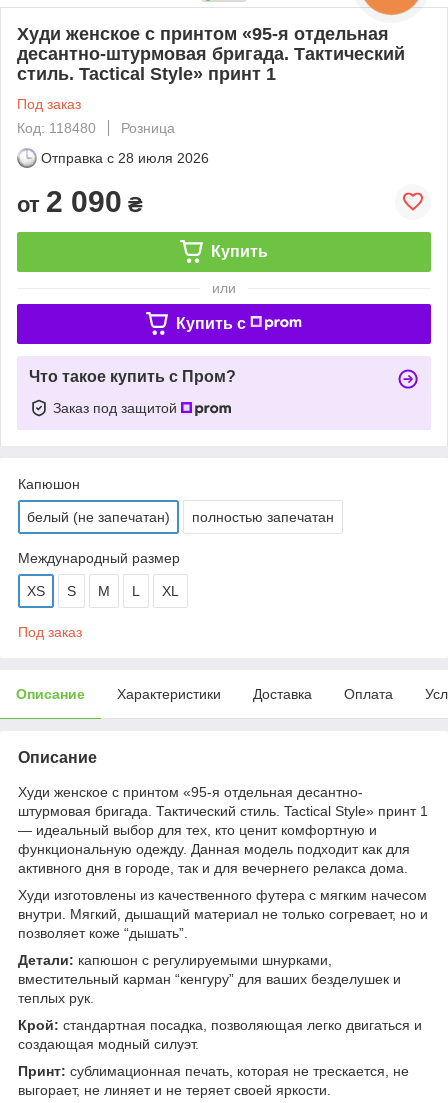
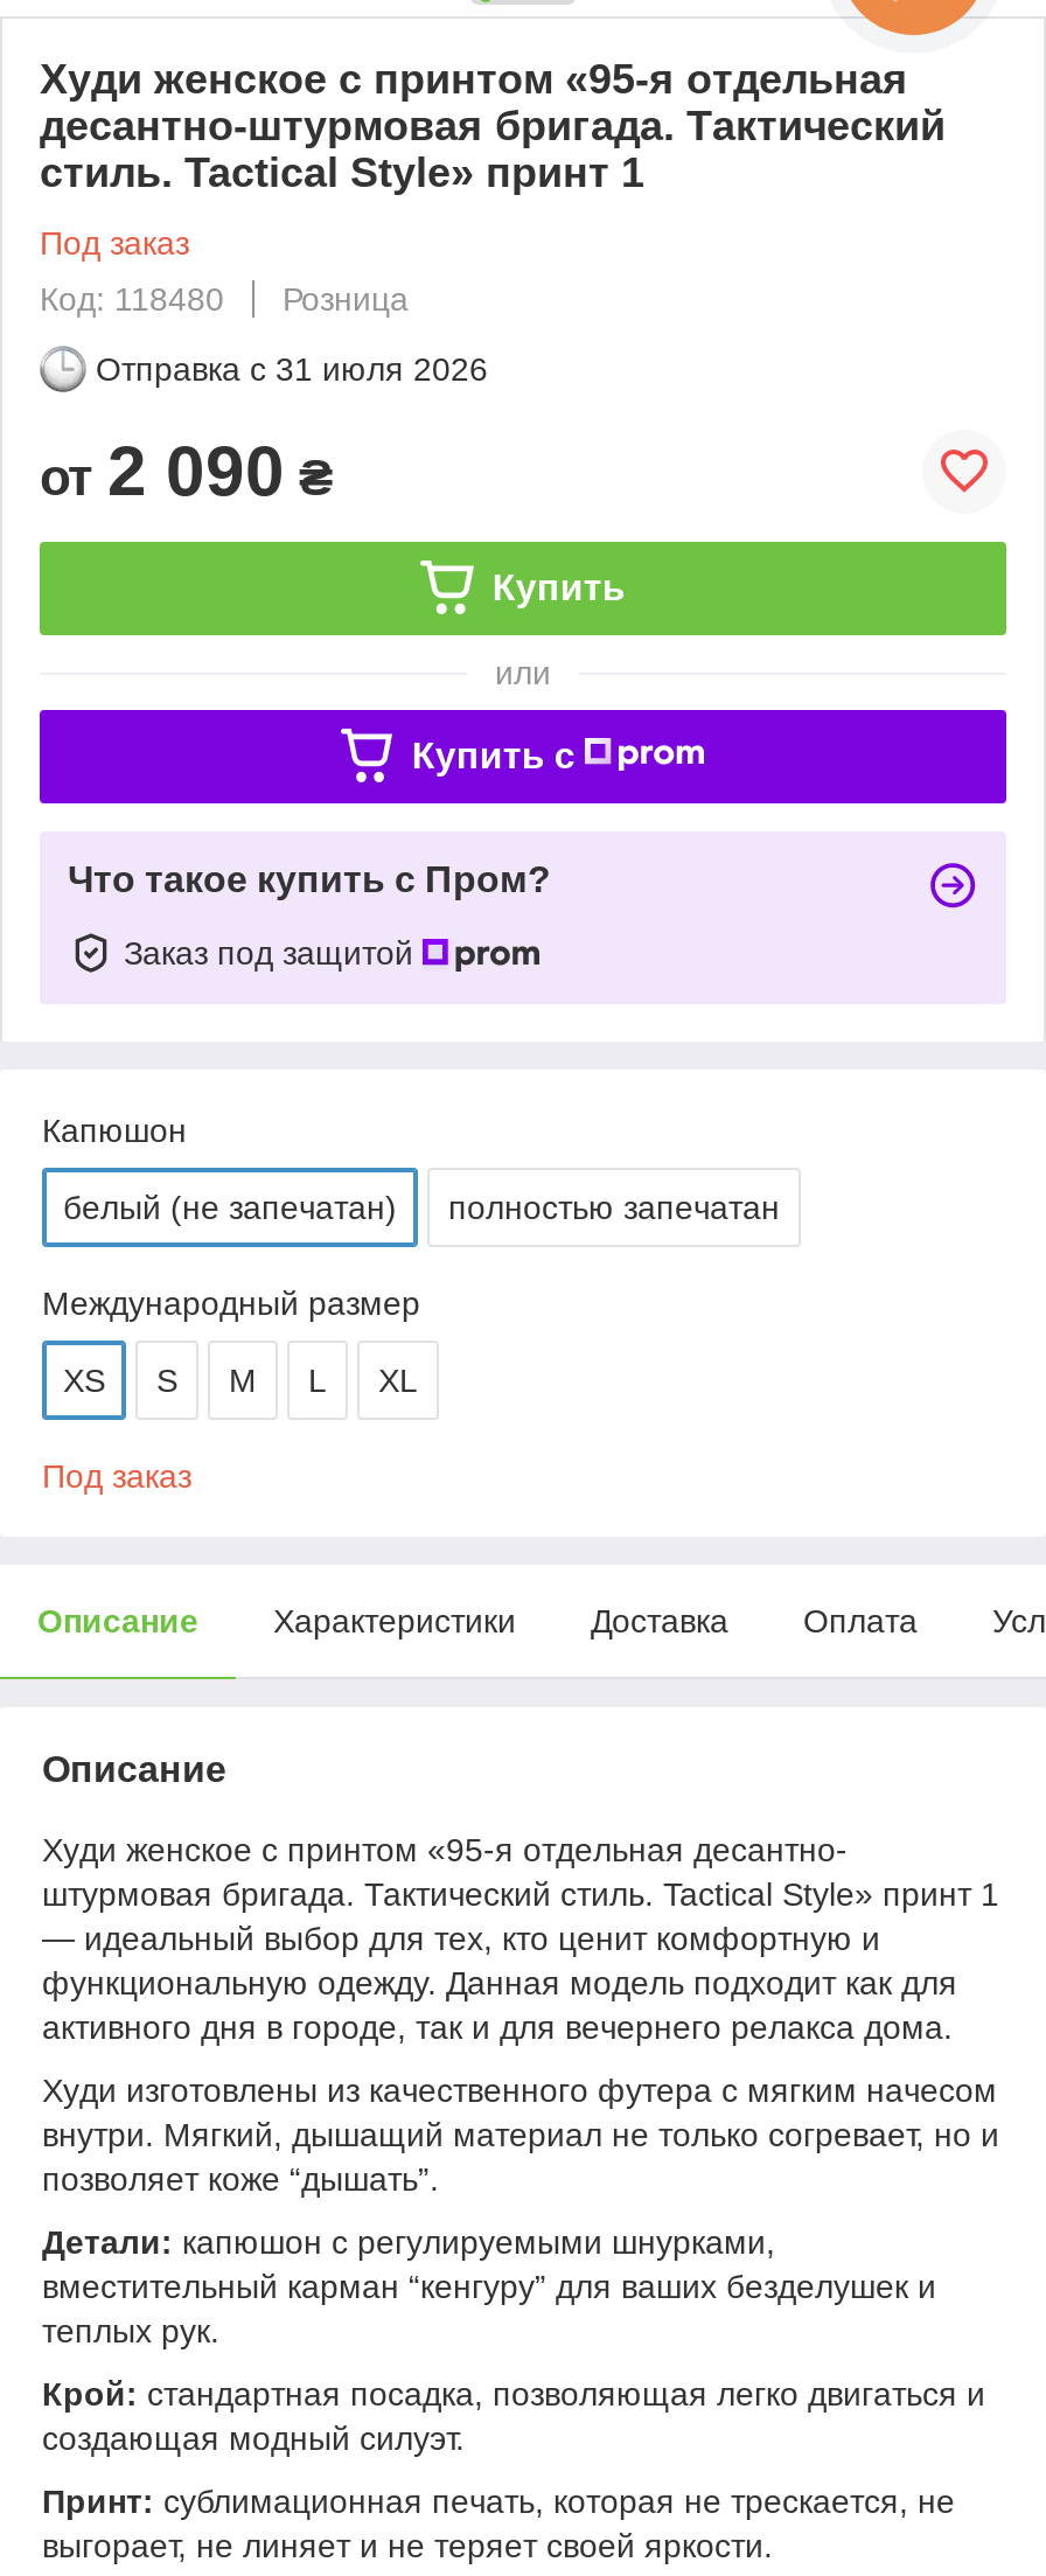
[41,150,209,166] Отправка с 28 июля 2026 -> [96,350,488,387] Отправка с 31 июля 2026

